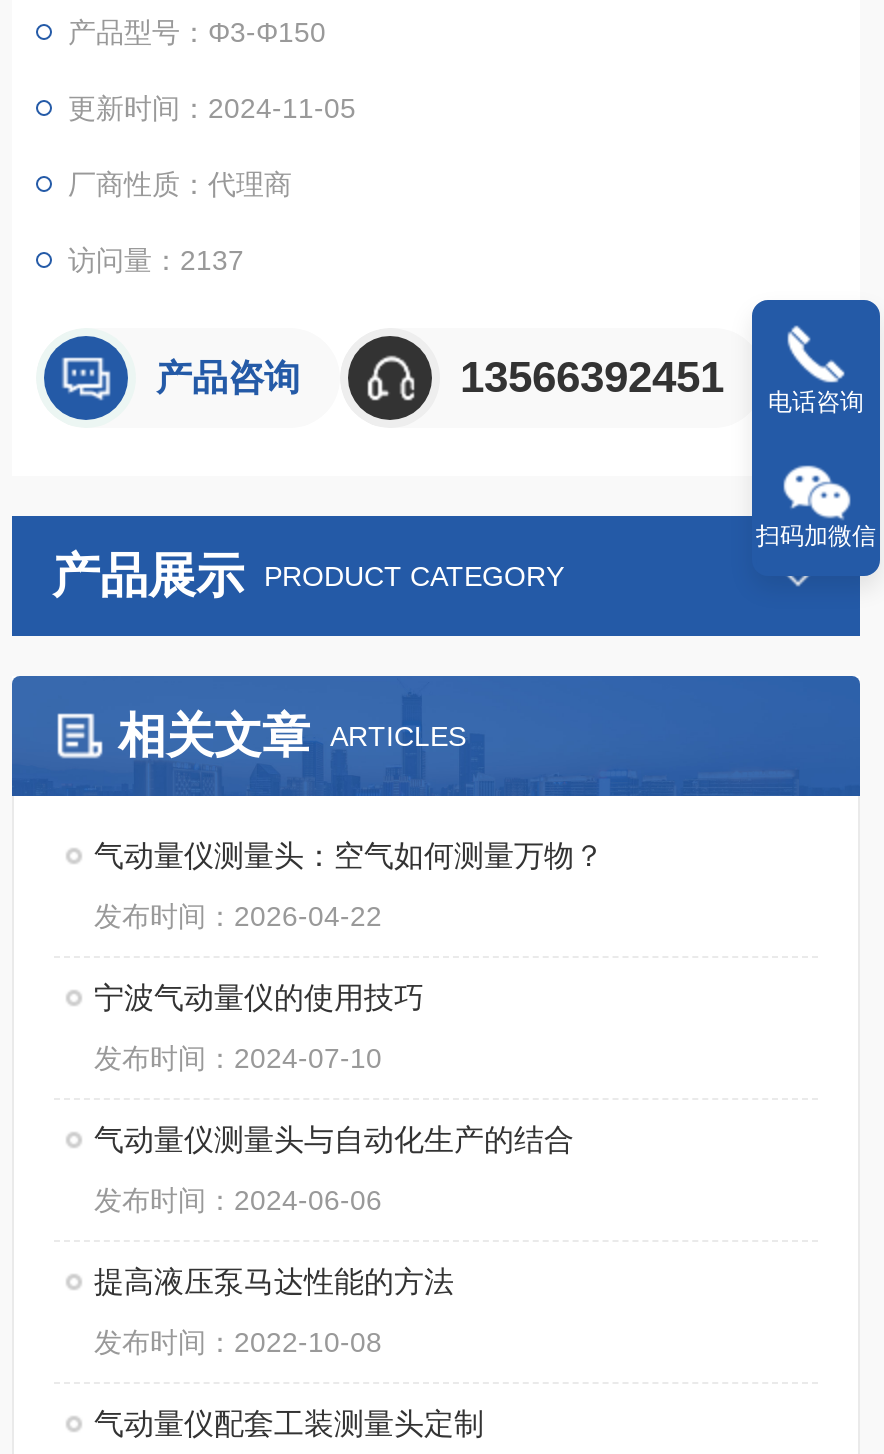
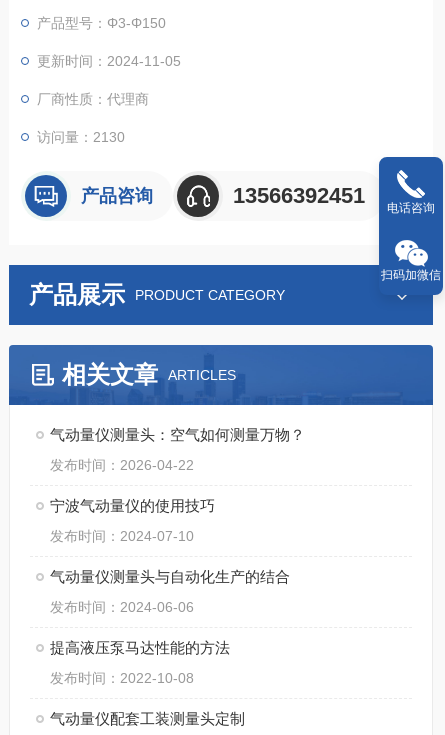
[68,244,244,276] 访问量：2137 -> [37,129,125,145] 访问量：2130

